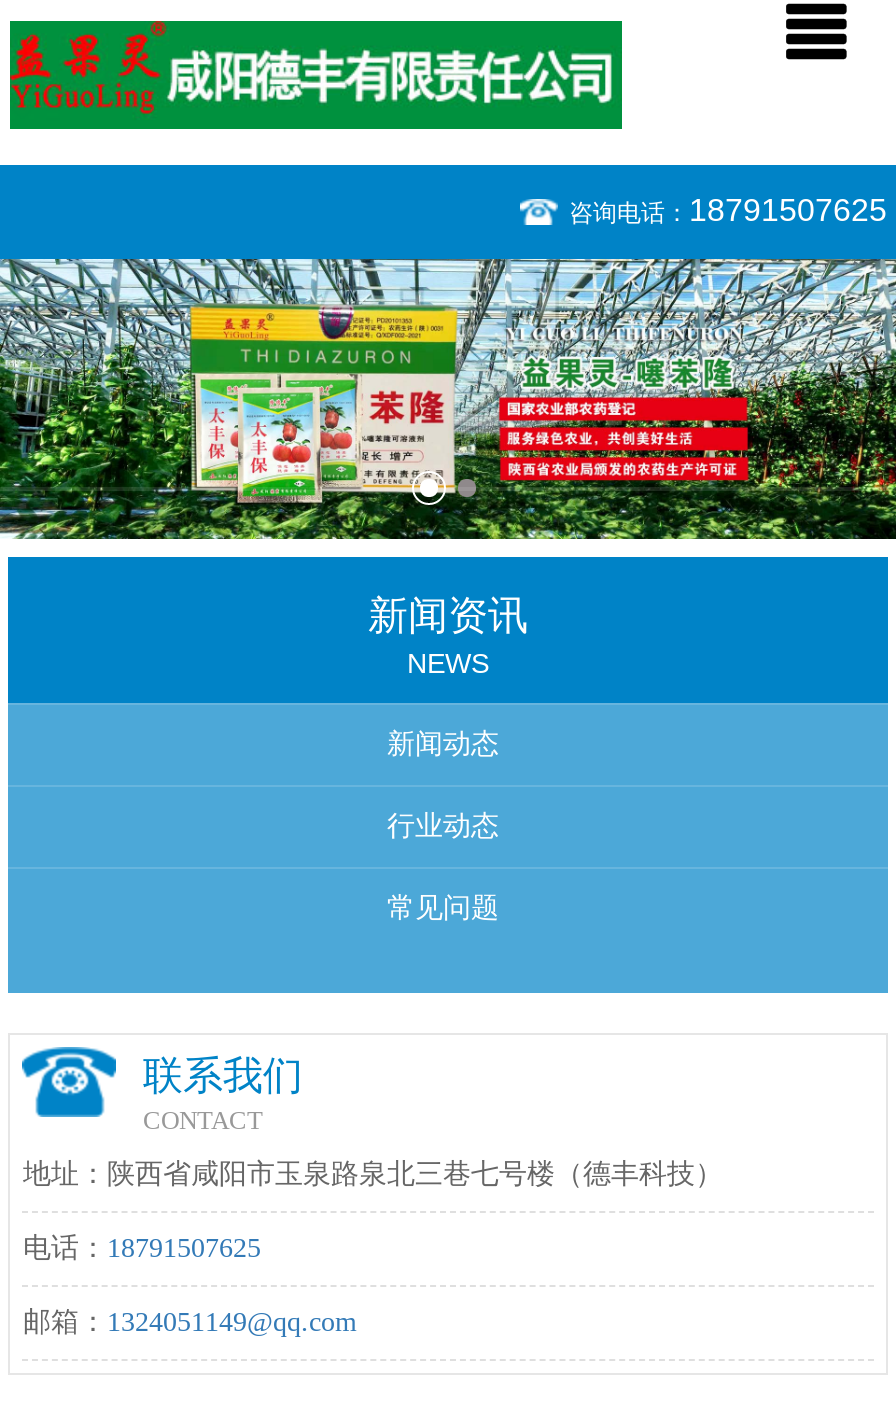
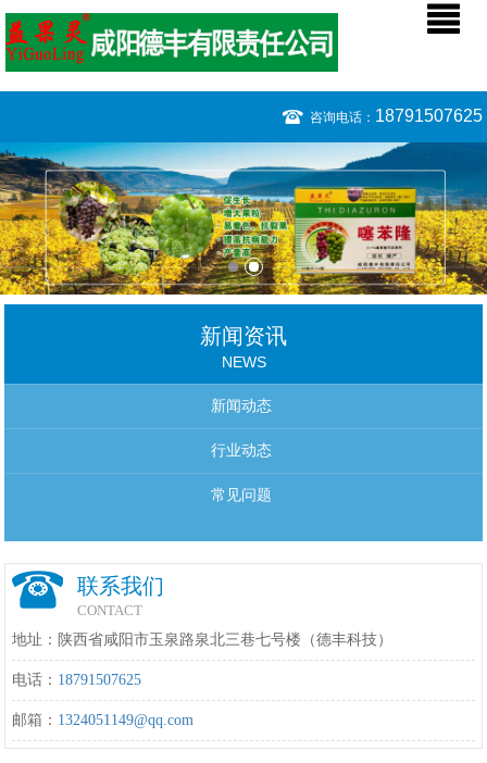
[6,257,890,541] [image] -> [3,141,484,296] [image]

